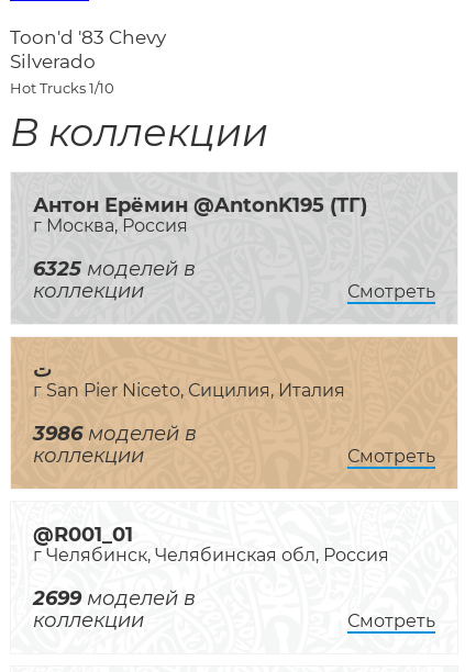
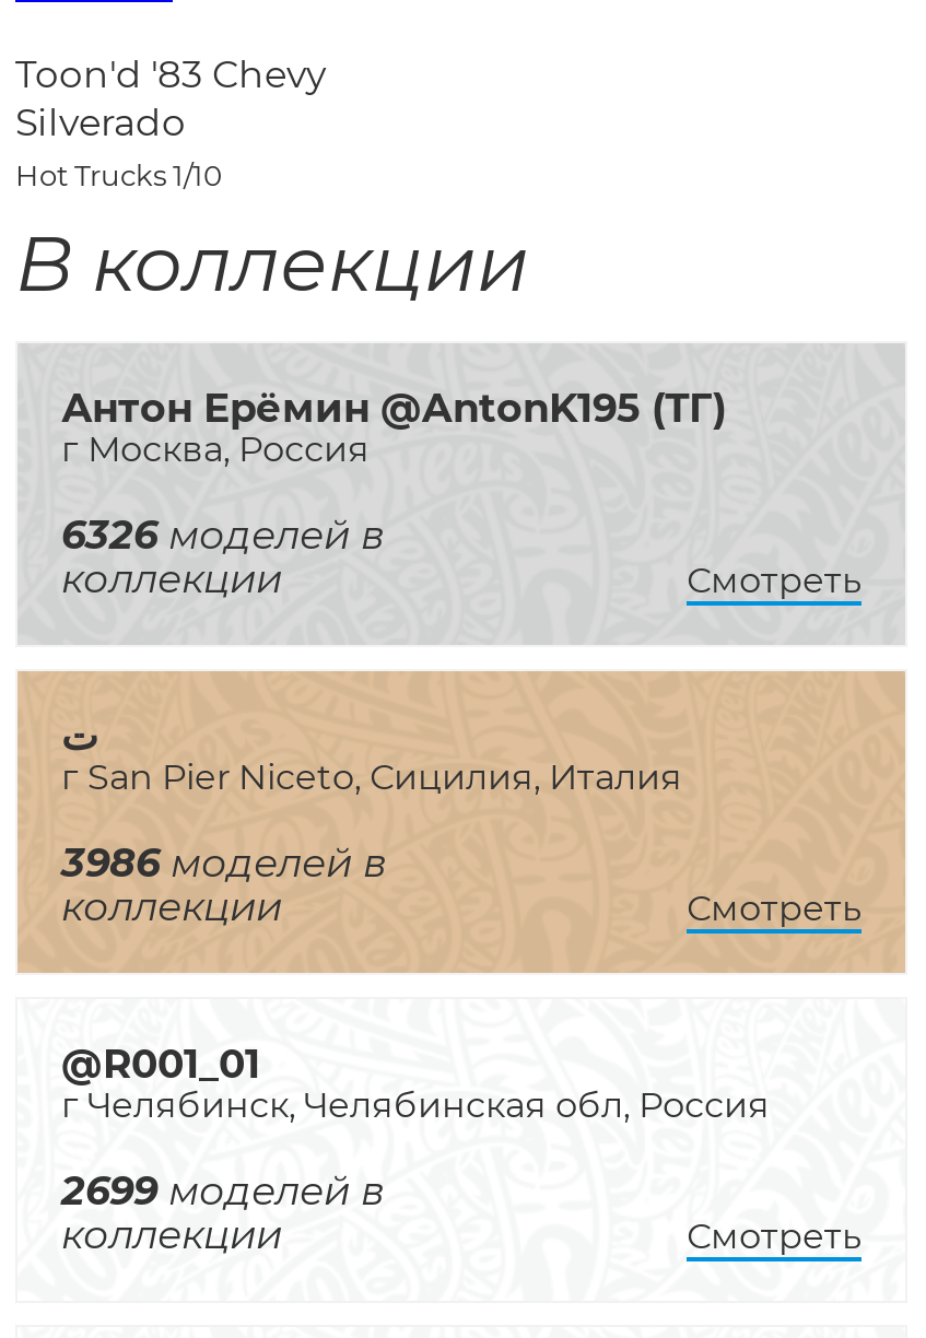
[33,257,196,281] 6325 моделей в -> [61,512,385,560] 6326 моделей в

